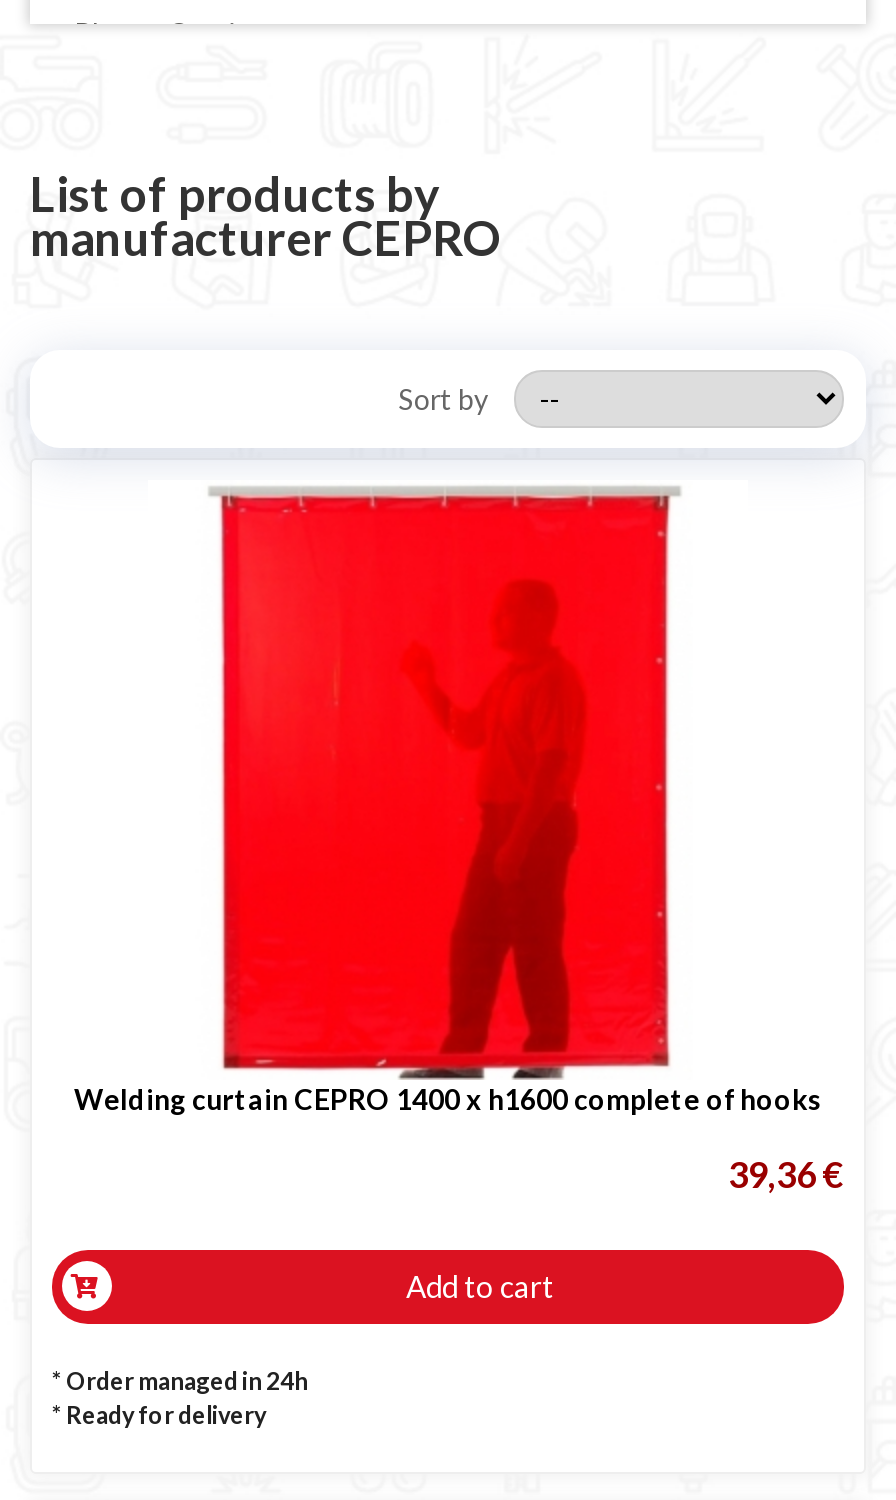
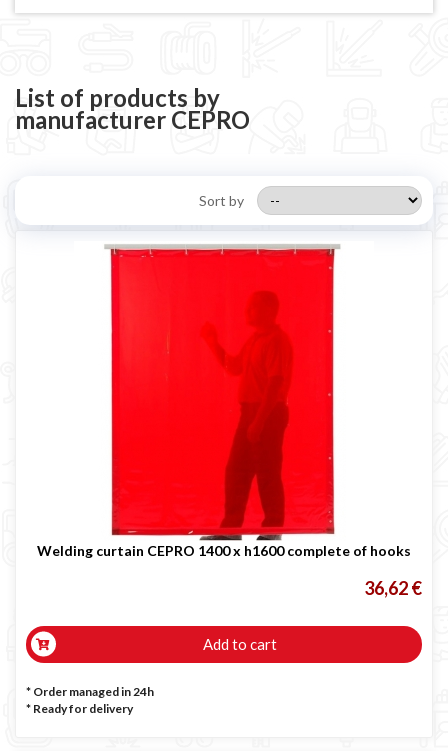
[728,1152,844,1196] 39,36 € -> [364,577,422,599] 36,62 €

